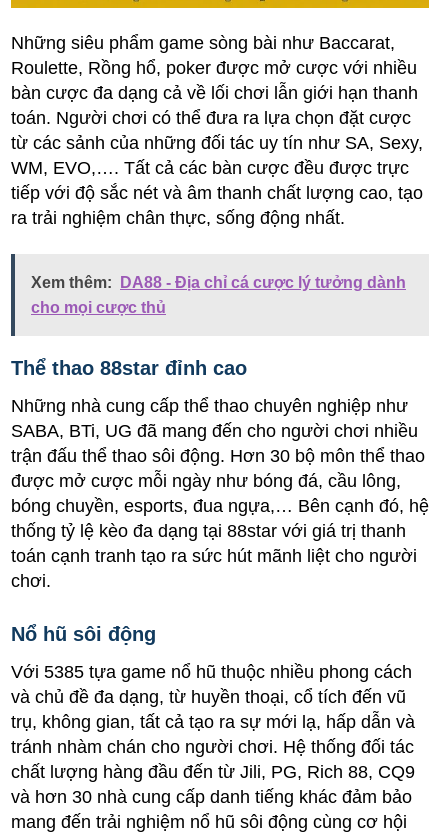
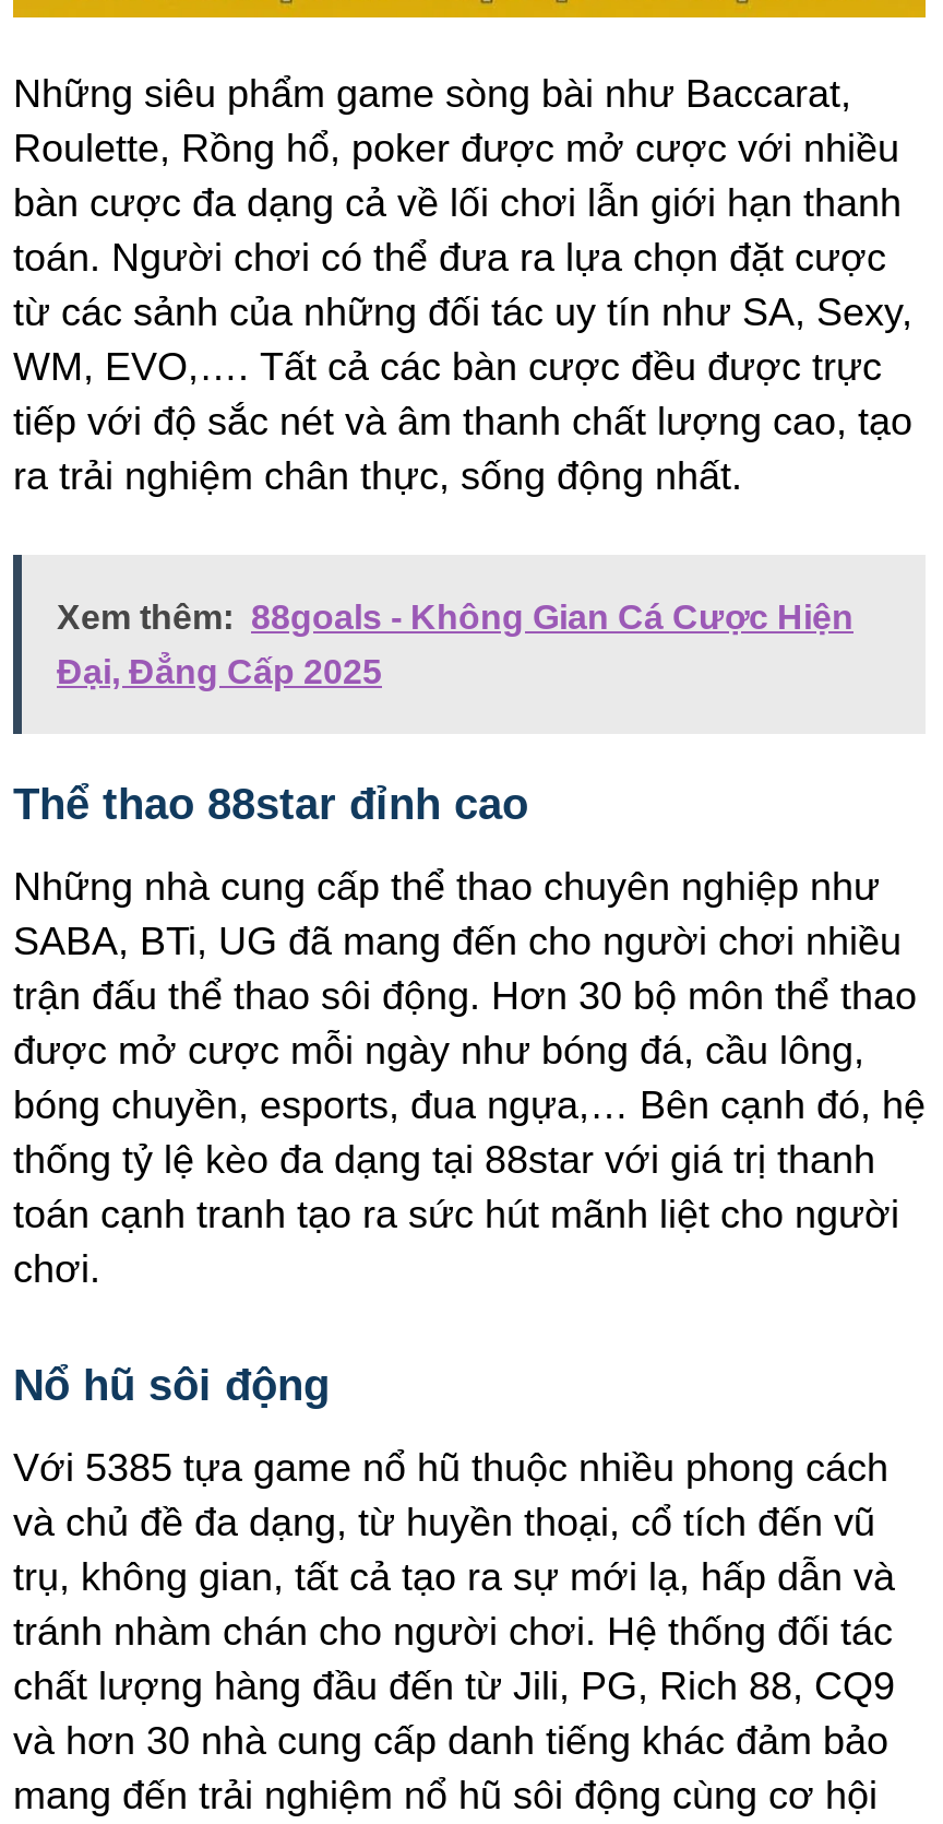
[31,274,406,291] Xem thêm: DA88 - Địa chỉ cá cược lý tưởng dành -> [57,599,854,636] Xem thêm: 88goals - Không Gian Cá Cược Hiện
[31,299,166,316] cho mọi cược thủ -> [57,654,382,691] Đại, Đẳng Cấp 2025

